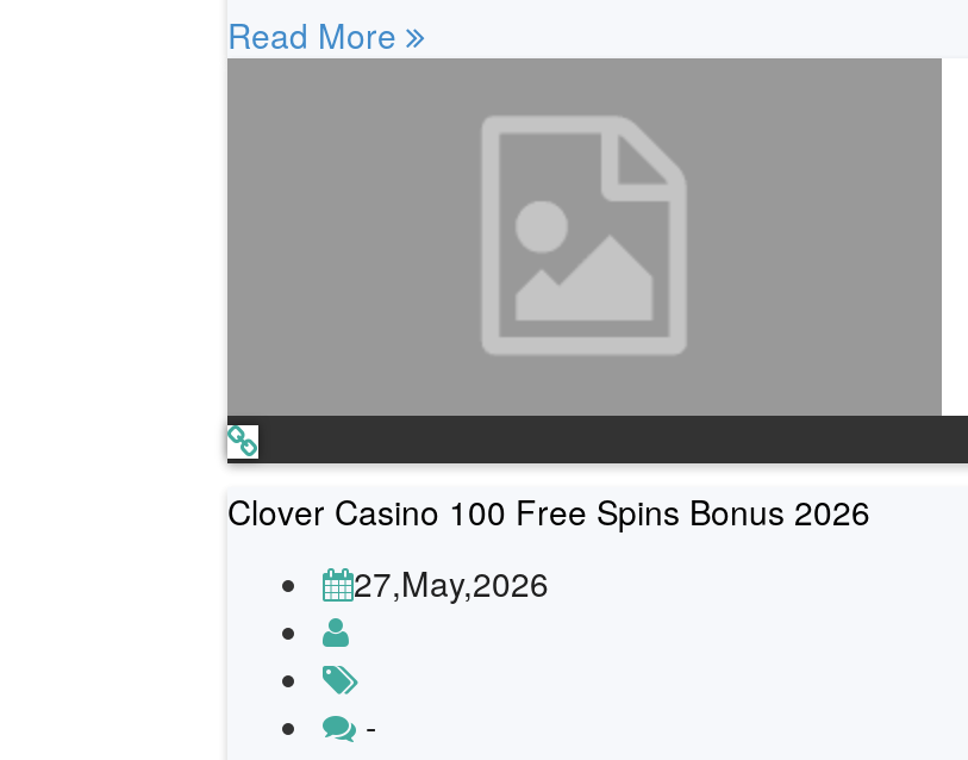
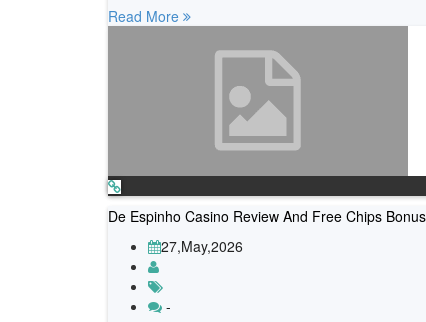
[227,487,870,535] Clover Casino 100 Free Spins Bonus 2026 -> [108,206,426,226] De Espinho Casino Review And Free Chips Bonus

